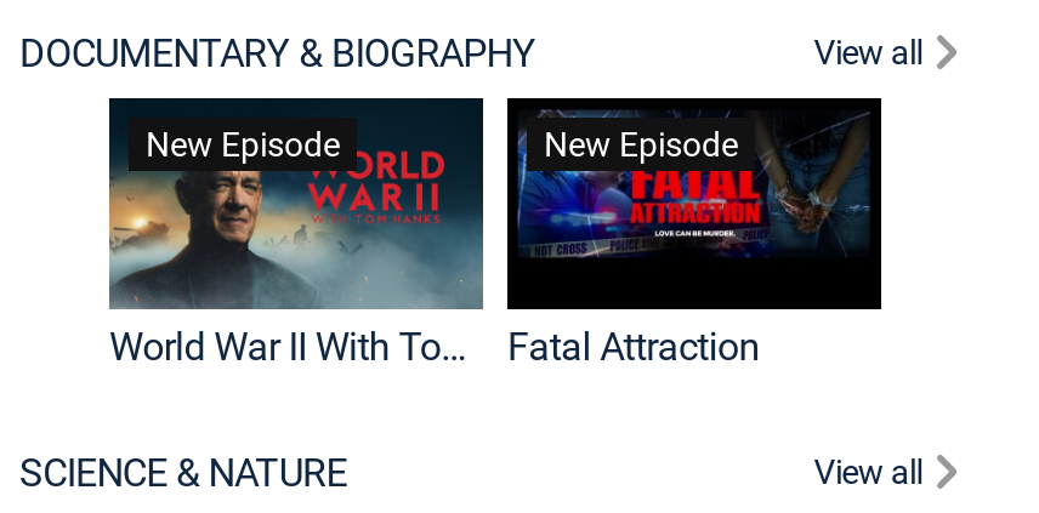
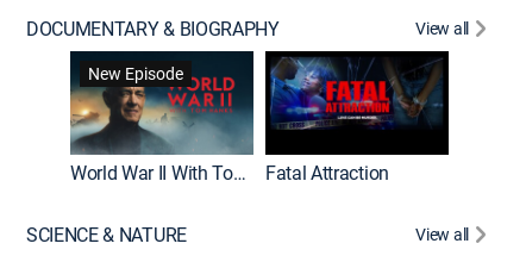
[544,121,738,167] New Episode -> none

